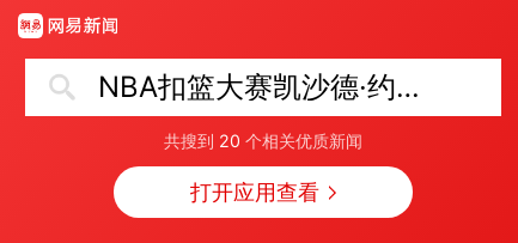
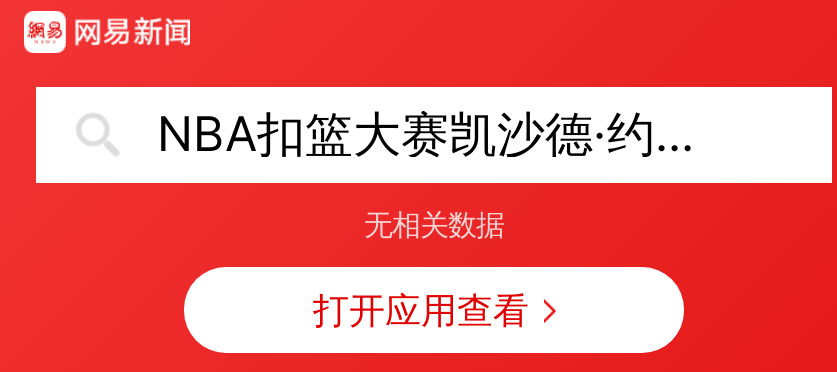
[164,130,362,151] 共搜到20个相关优质新闻 -> [364,207,504,241] 无相关数据

